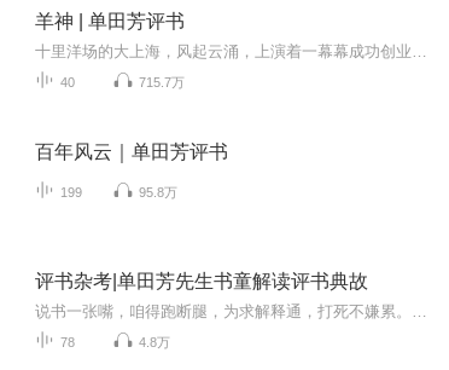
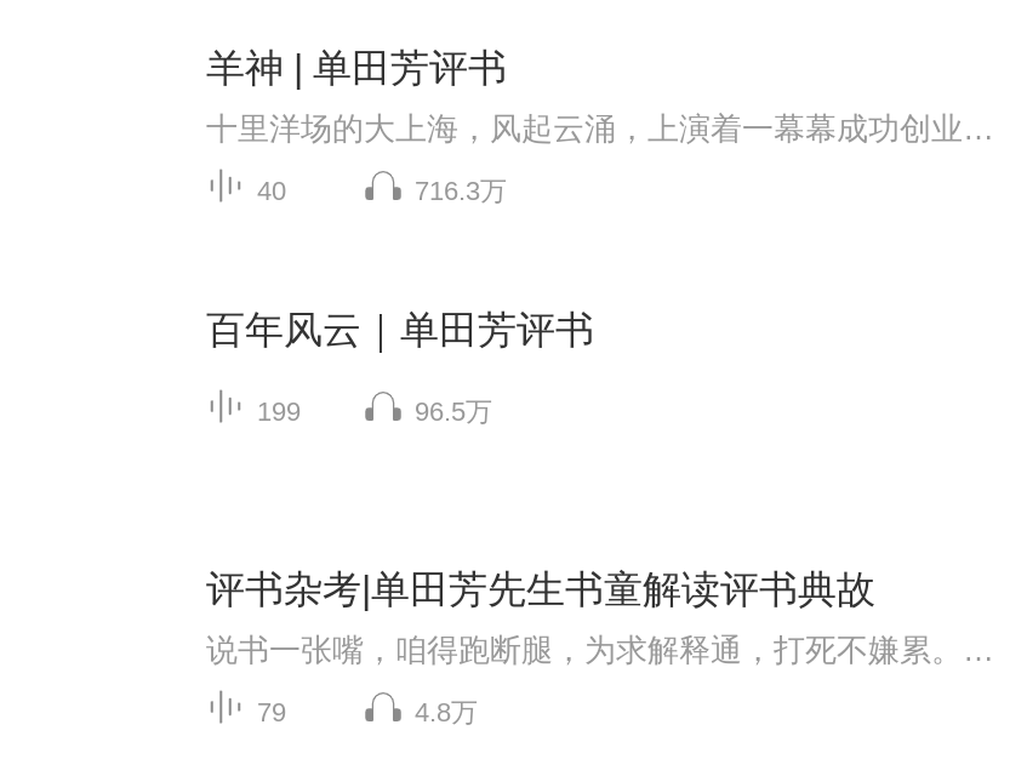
[139,75,185,89] 715.7万 -> [415,175,507,204] 716.3万
[139,185,177,199] 95.8万 -> [415,396,492,425] 96.5万
[60,335,75,349] 78 -> [257,697,286,726] 79

